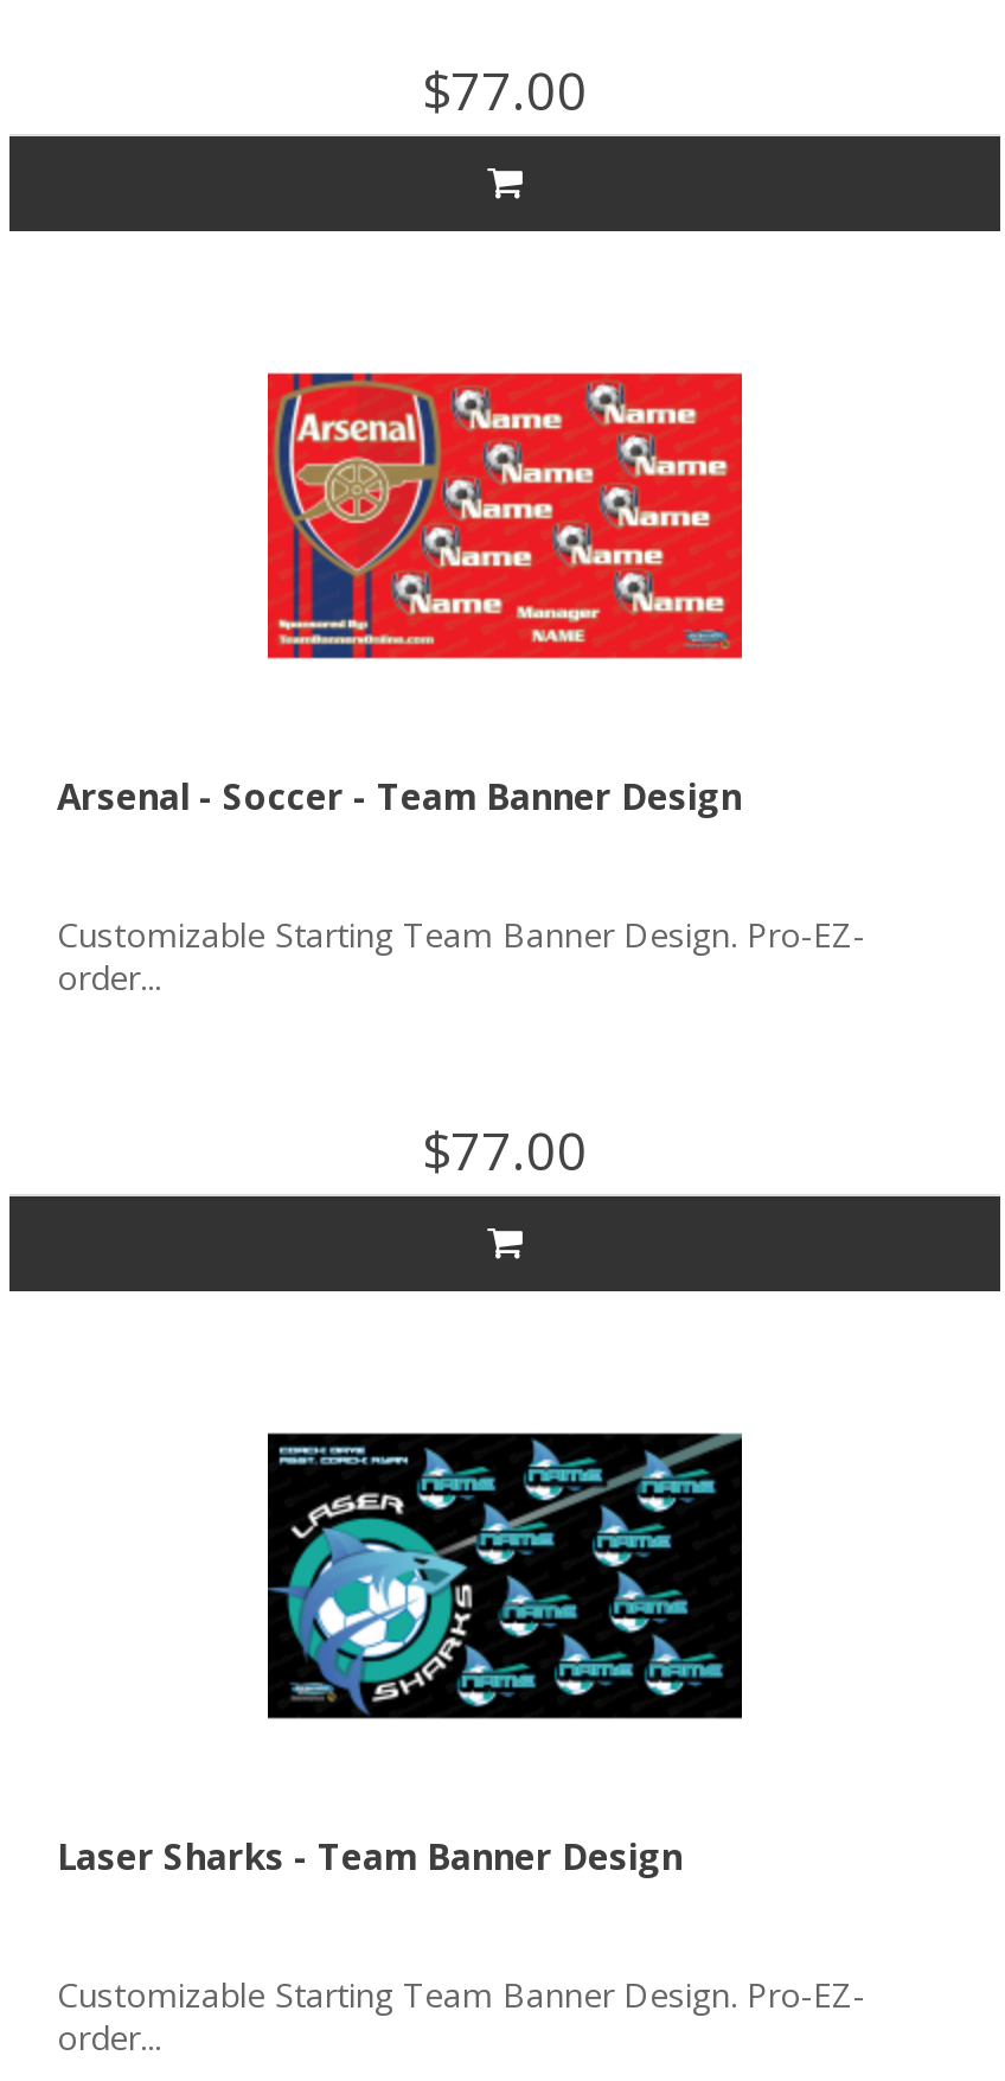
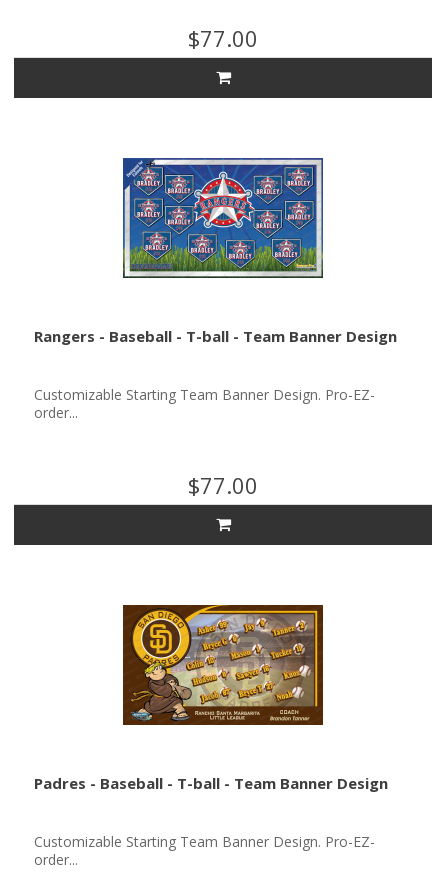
[265,371,744,660] [image] -> [122,157,324,279] [image]
[57,773,742,820] Arsenal - Soccer - Team Banner Design -> [34,326,397,346] Rangers - Baseball - T-ball - Team Banner Design
[268,1431,742,1718] [image] -> [123,604,323,726] [image]
[57,1833,683,1880] Laser Sharks - Team Banner Design -> [34,773,388,793] Padres - Baseball - T-ball - Team Banner Design

